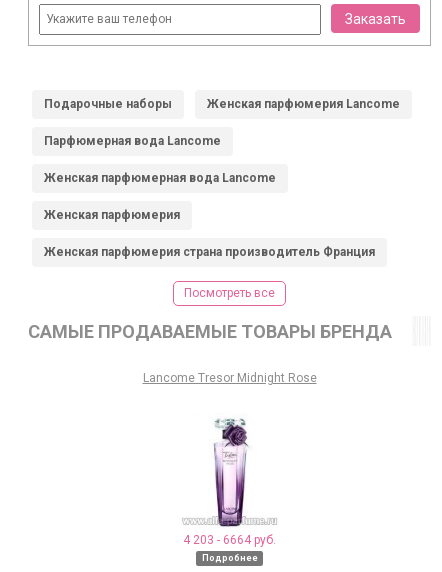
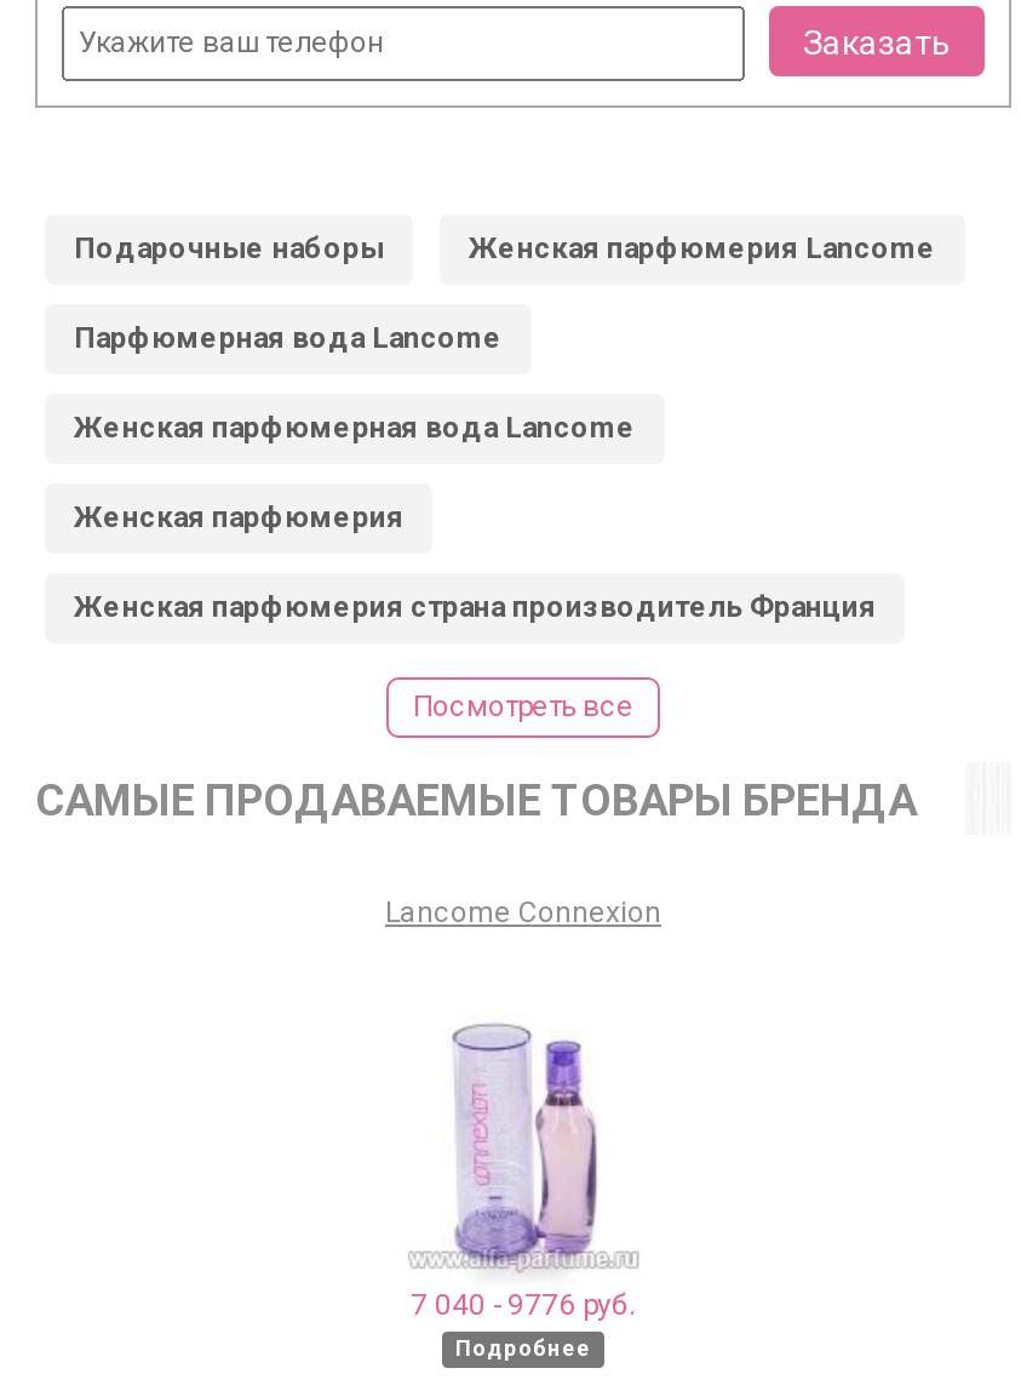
[142,371,316,385] Lancome Tresor Midnight Rose -> [385,895,661,929] Lancome Connexion
[183,417,276,547] [image] | 4 203 - 6664 руб. -> [411,1009,636,1322] [image] | 7 040 - 9776 руб.

